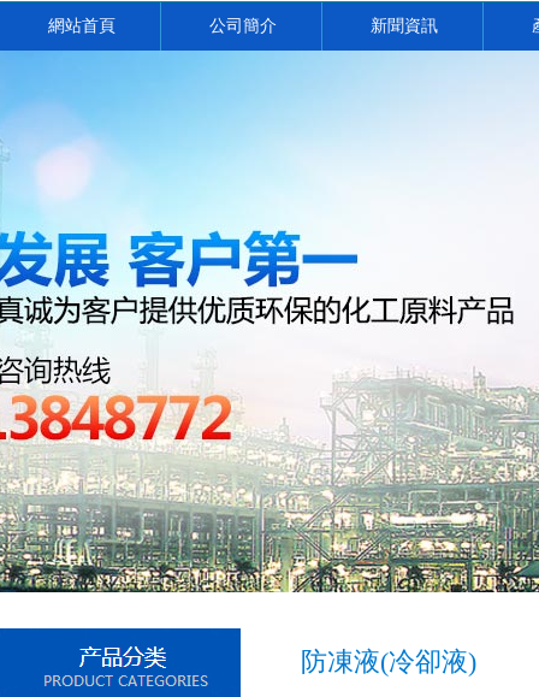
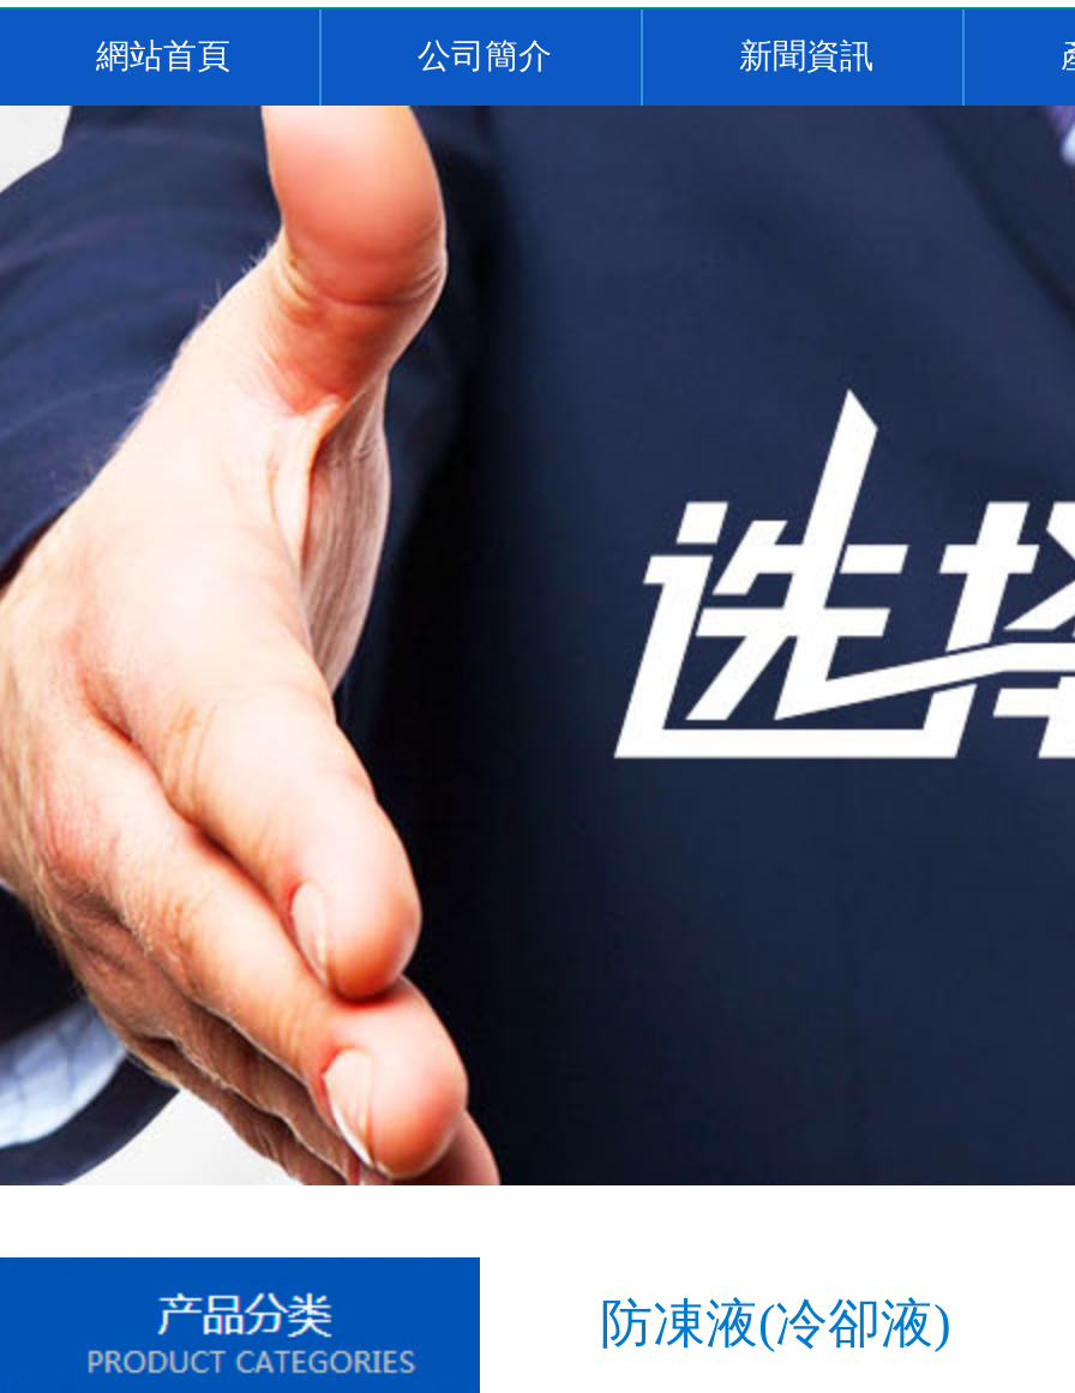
[4,49,535,593] [image] -> [7,103,1068,1188] [image]

